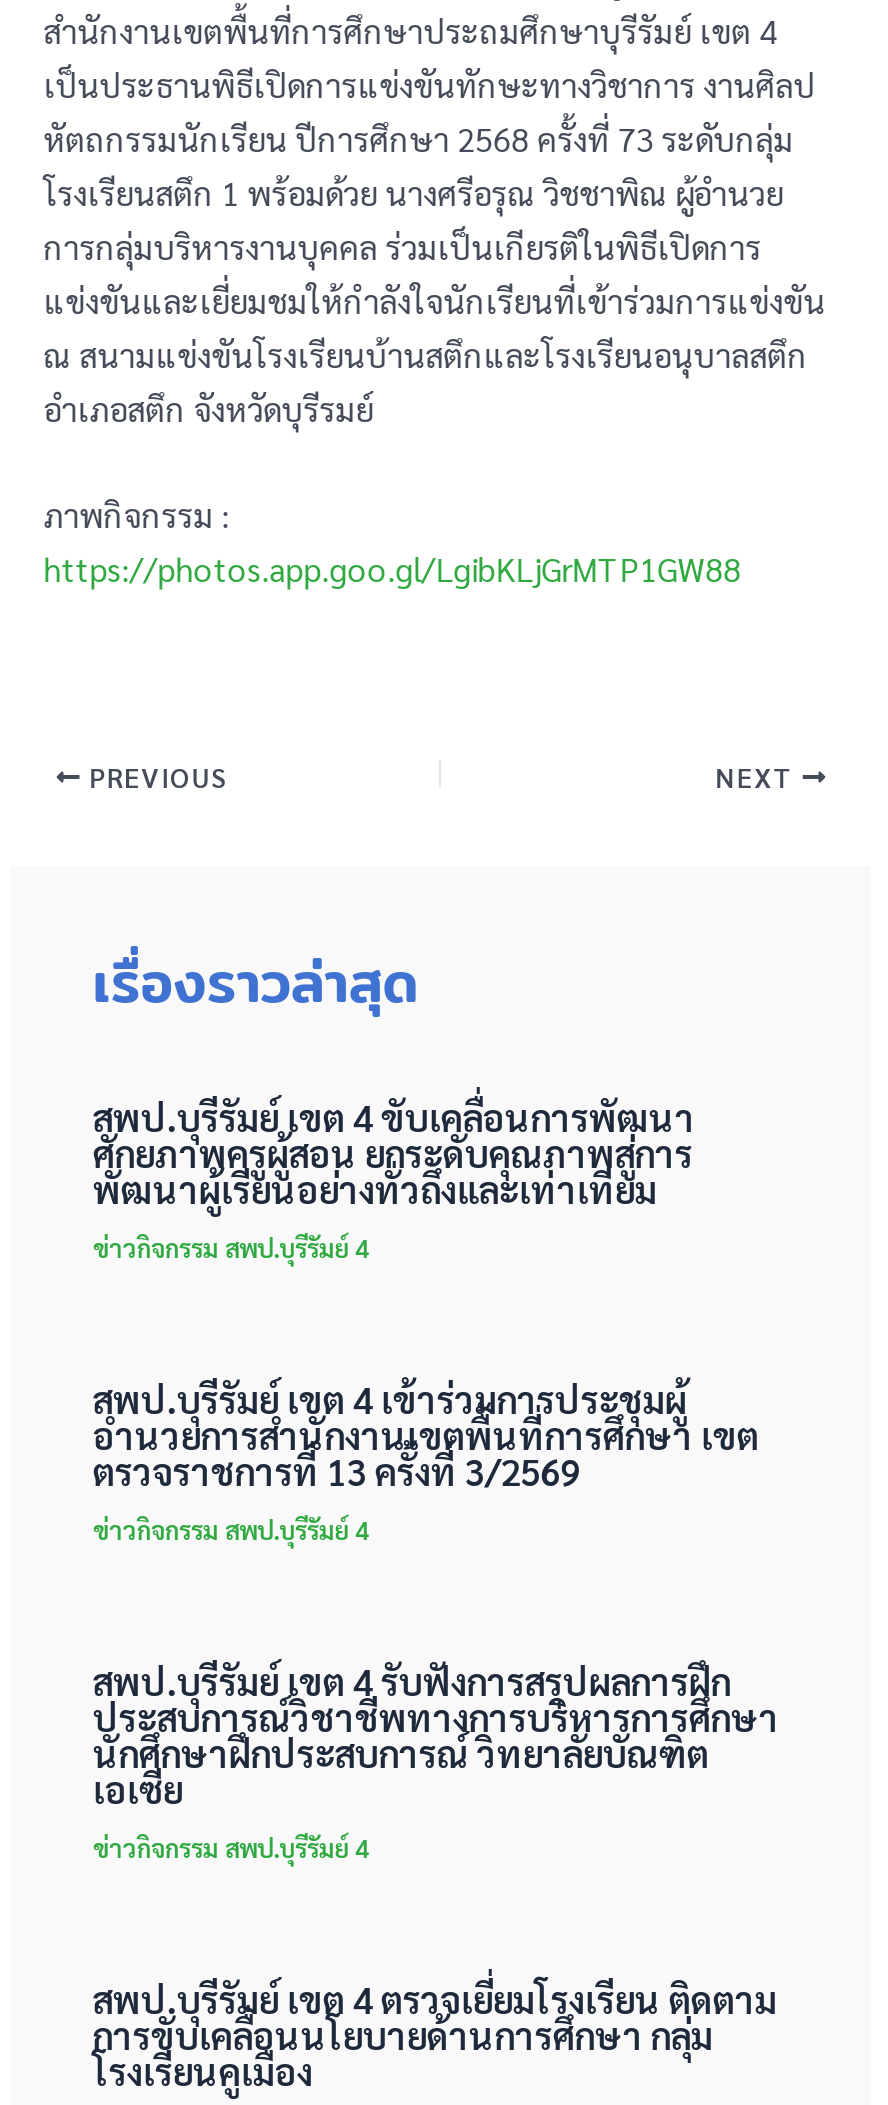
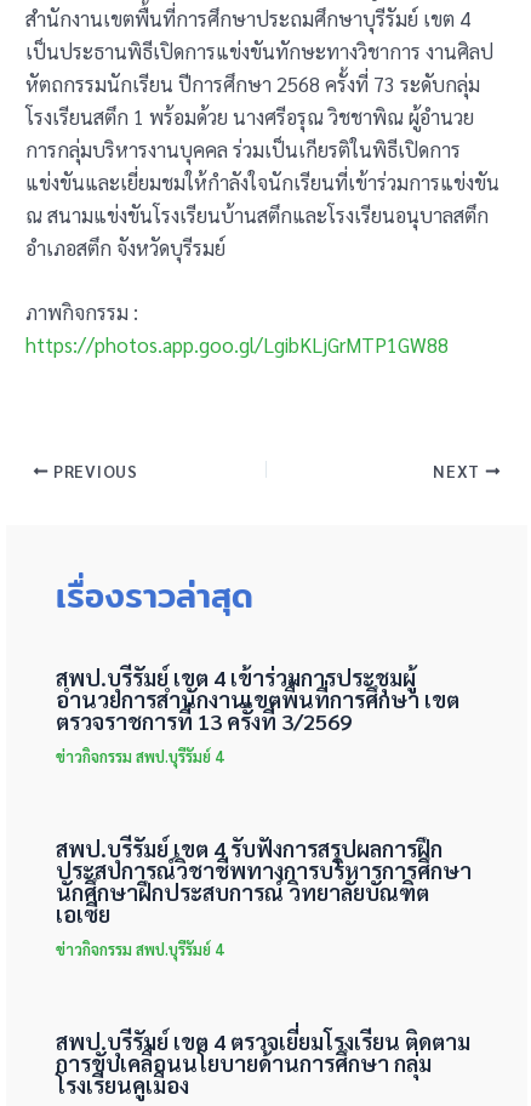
[93,1095,695,1265] สพป.บุรีรัมย์ เขต 4 ขับเคลื่อนการพัฒนา | ศักยภาพครูผู้สอน ยกระดับคุณภาพสู่การ | พัฒนาผู้เรียนอย่างทั่วถึงและเท่าเทียม | ข่าวกิจกรรม สพป.บุรีรัมย์ 4 -> none

